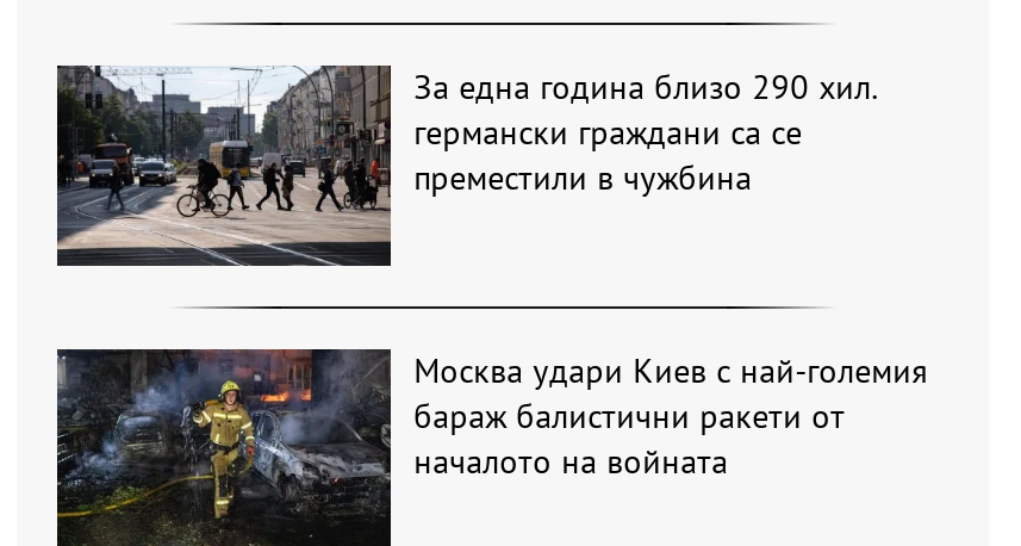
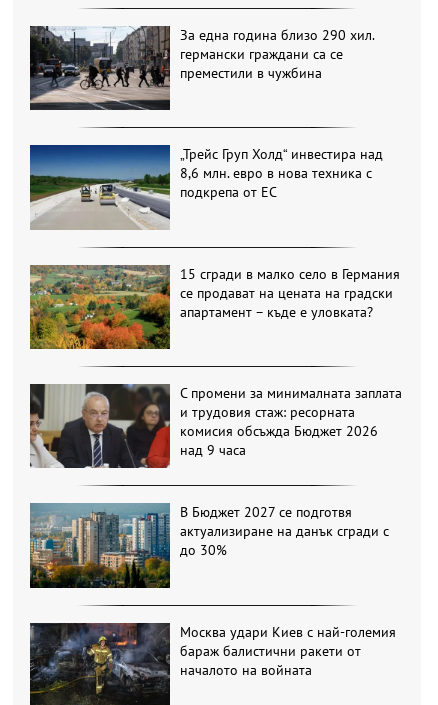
none -> [29,144,383,230] [image] | „Трейс Груп Холд“ инвестира над | 8,6 млн. евро в нова техника с | подкрепа от ЕС
none -> [29,264,400,350] [image] | 15 сгради в малко село в Германия | се продават на цената на градски | апартамент – къде е уловката?
none -> [29,383,402,559] [image] | С промени за минималната заплата | и трудовия стаж: ресорната | комисия обсъжда Бюджет 2026 | над 9 часа | В Бюджет 2027 се подготвя | актуализиране на данък сгради с | до 30%
none -> [29,502,169,589] [image]

